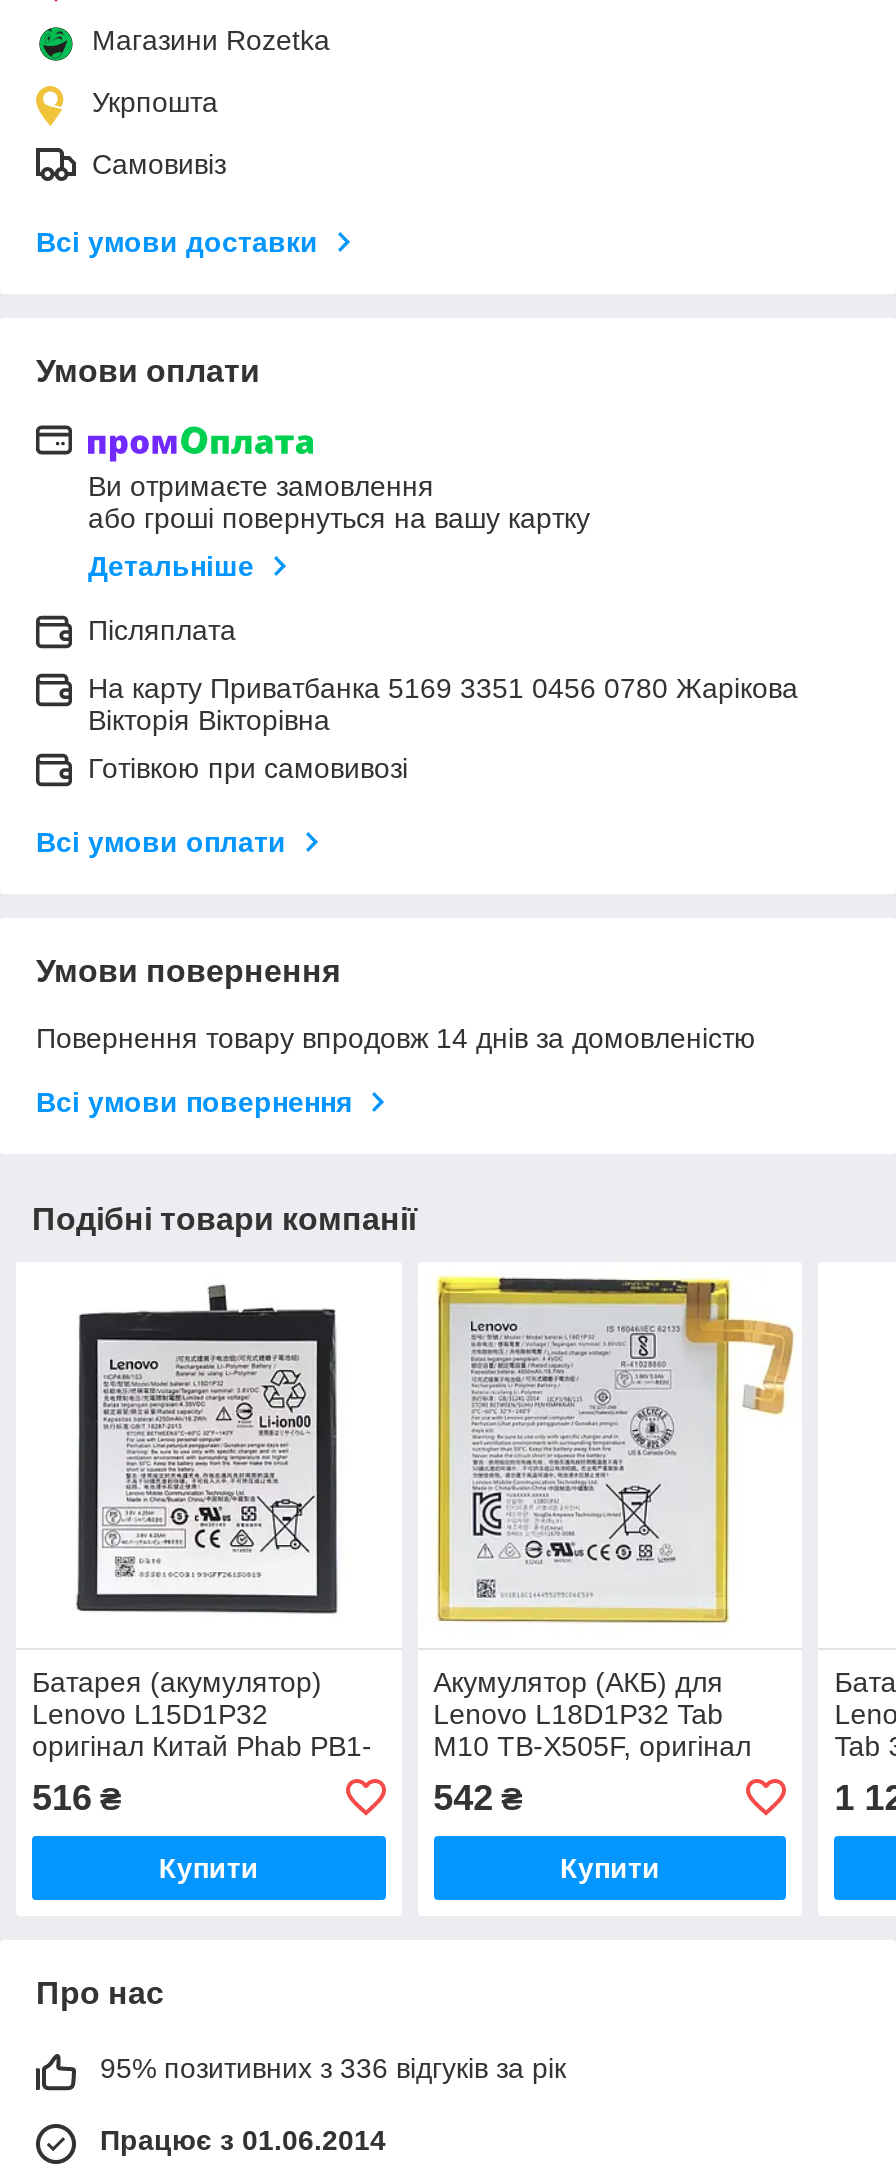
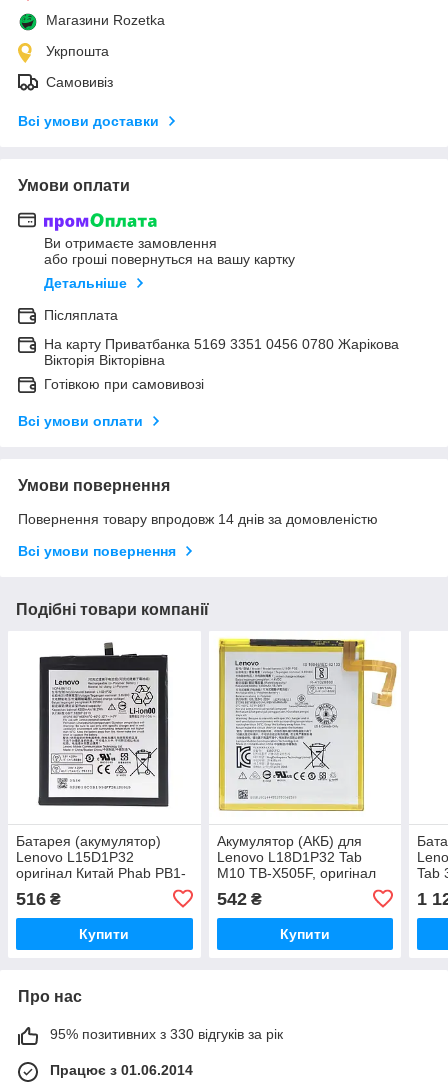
[100,2052,566,2084] 95% позитивних з 336 відгуків за рік -> [50,1026,283,1042] 95% позитивних з 330 відгуків за рік

